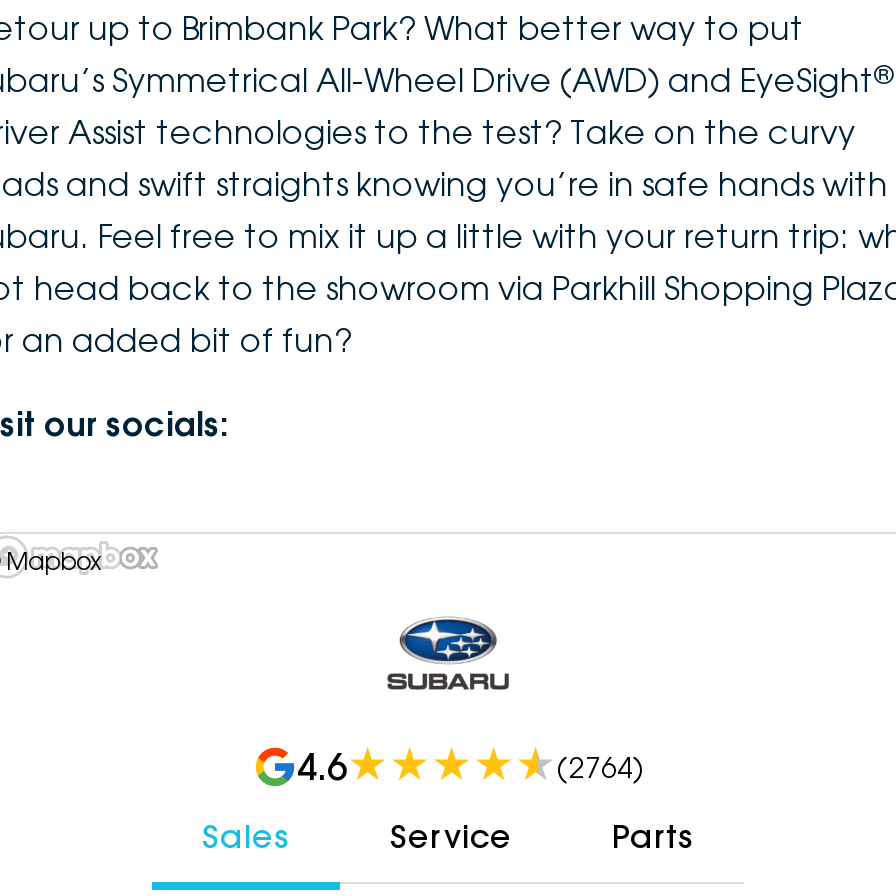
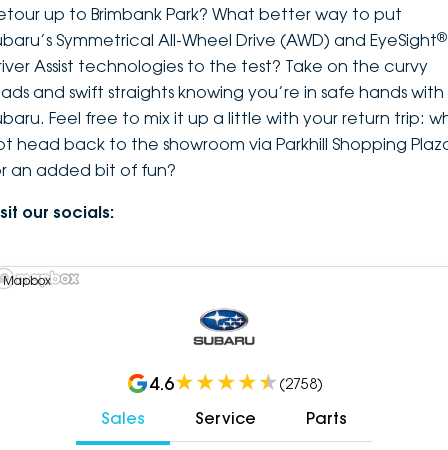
[557,750,645,784] (2764) -> [278,375,322,392] (2758)

